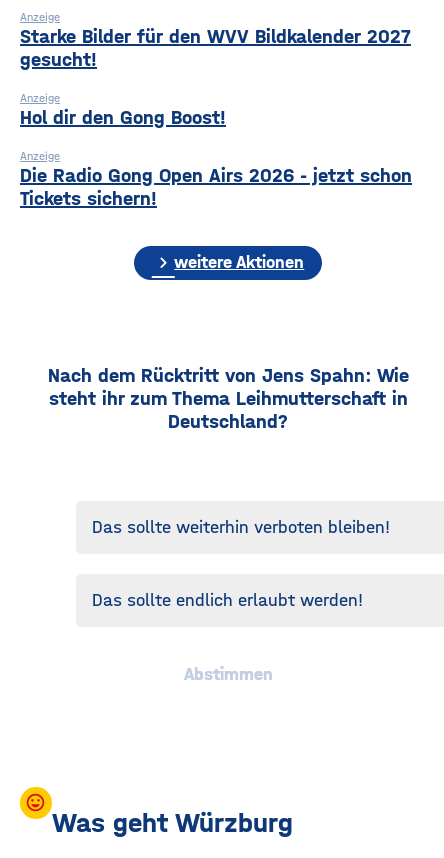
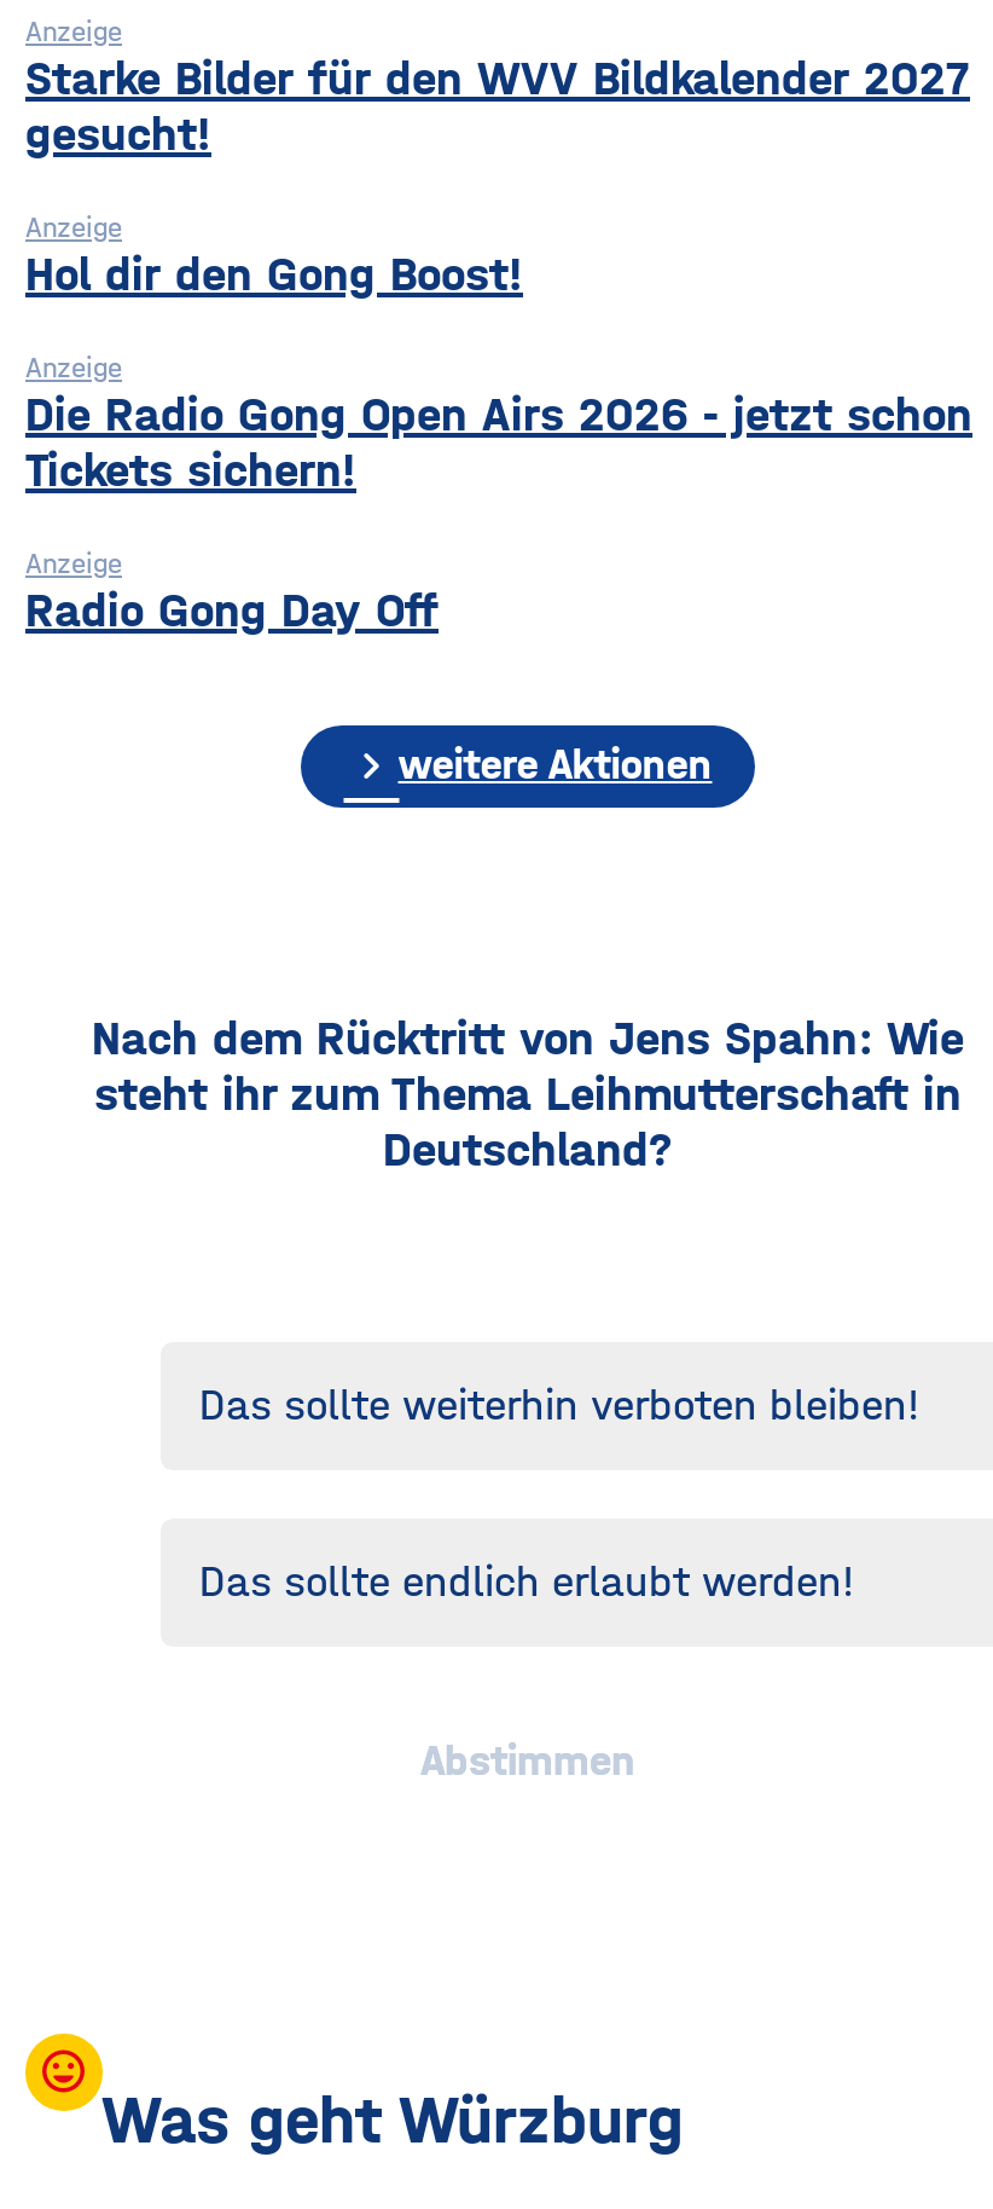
none -> [25,545,439,637] Anzeige | Radio Gong Day Off

